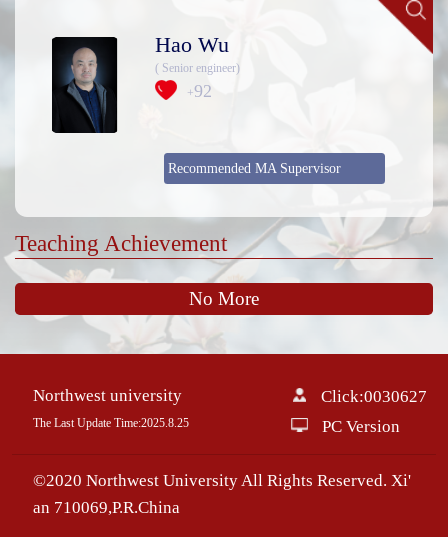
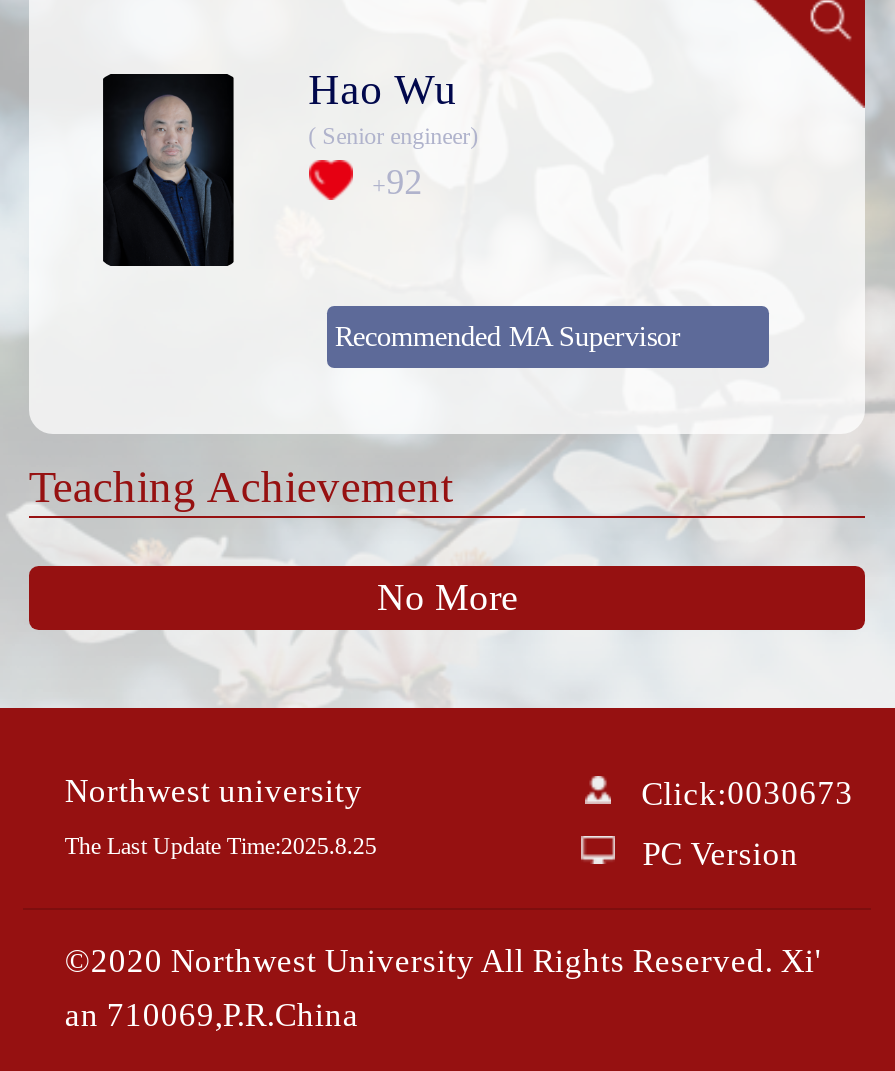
[317,387,427,406] Click:0030627 -> [633,774,853,812] Click:0030673

